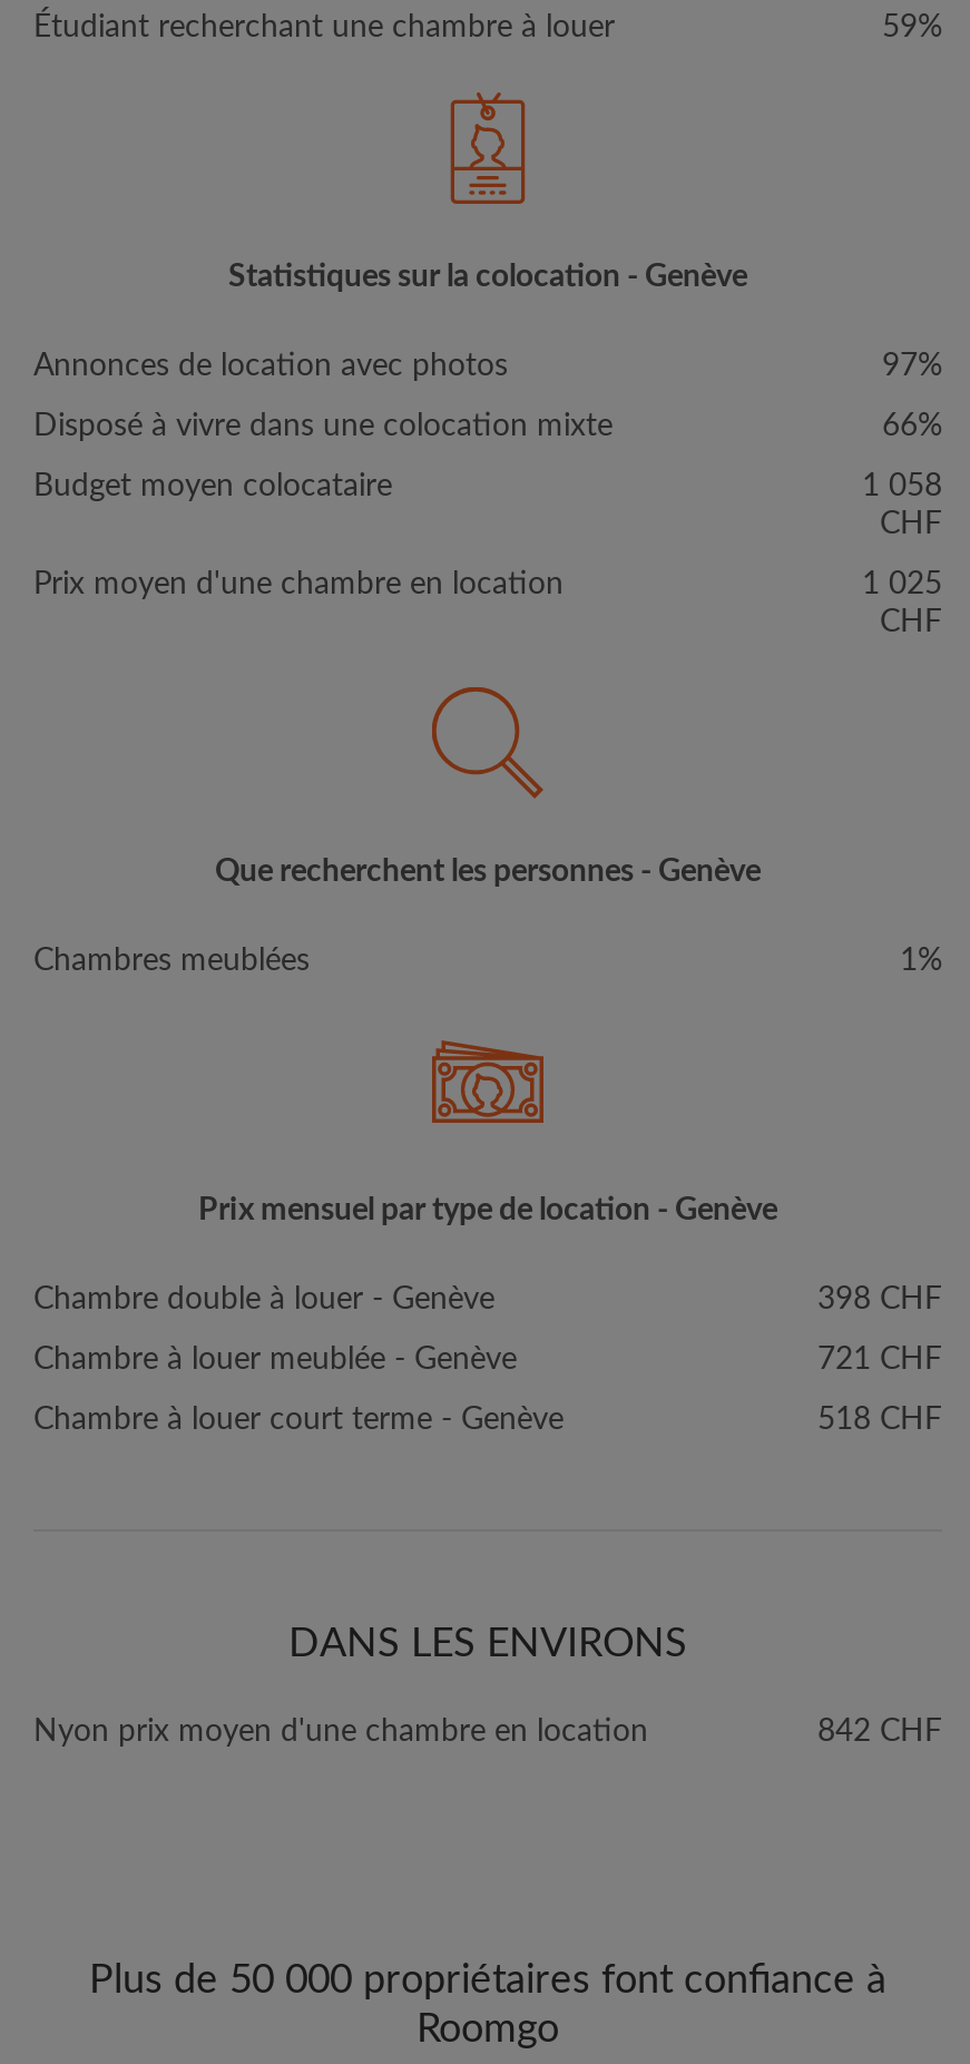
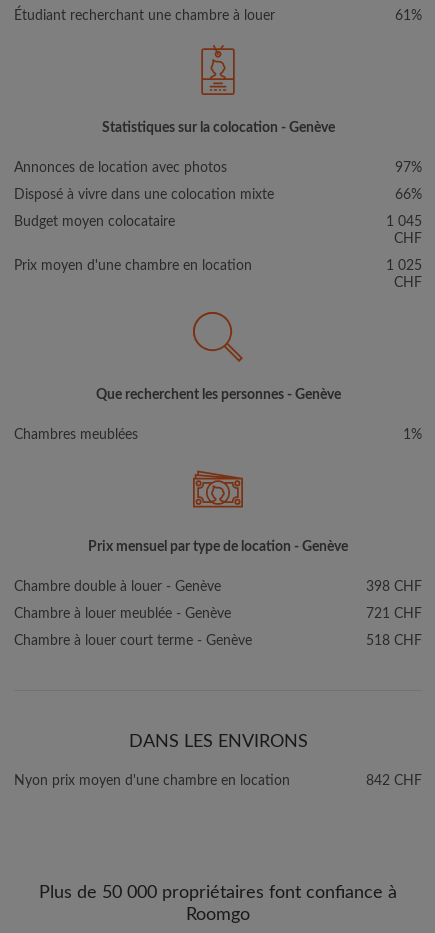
[882,12,942,43] 59% -> [395,9,422,23] 61%
[862,471,942,502] 1 058 -> [386,215,422,229] 1 045

